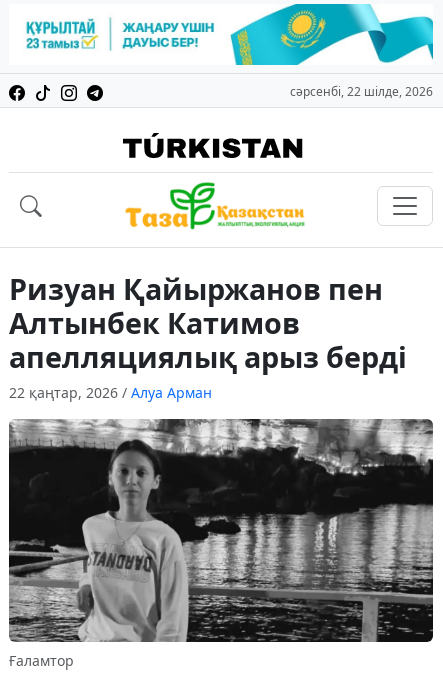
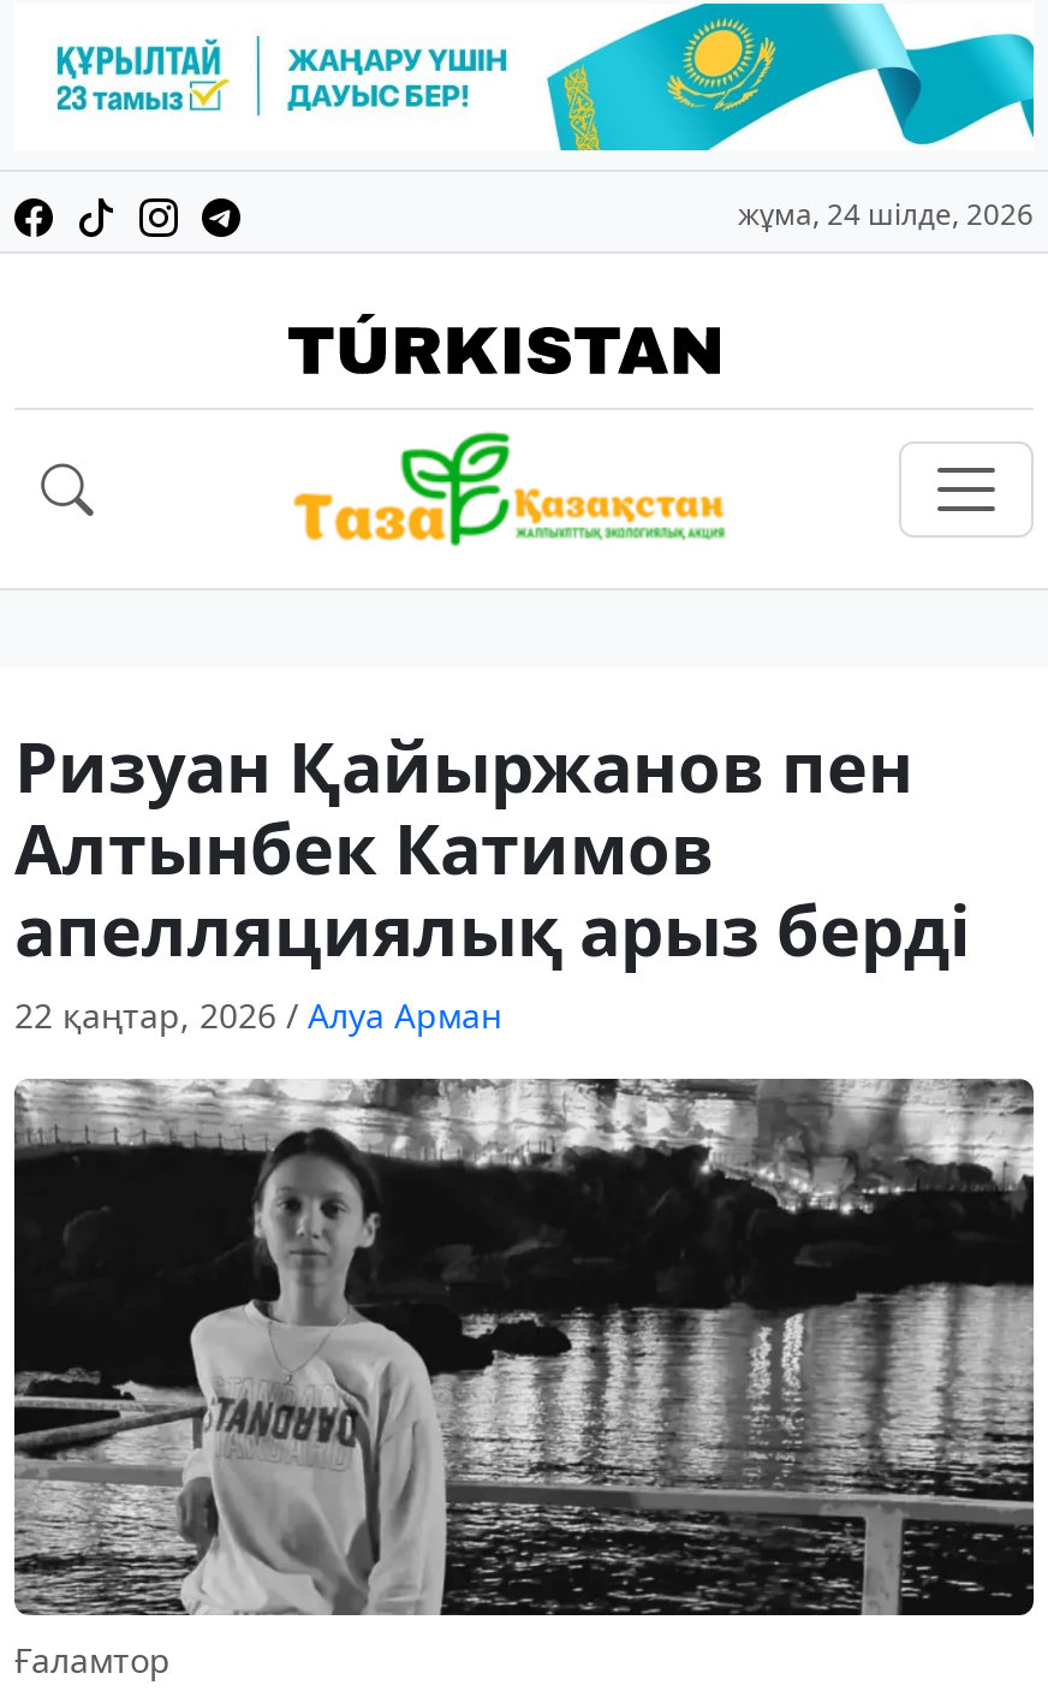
[290,83,433,100] сәрсенбі, 22 шілде, 2026 -> [738,194,1034,235] жұма, 24 шілде, 2026

